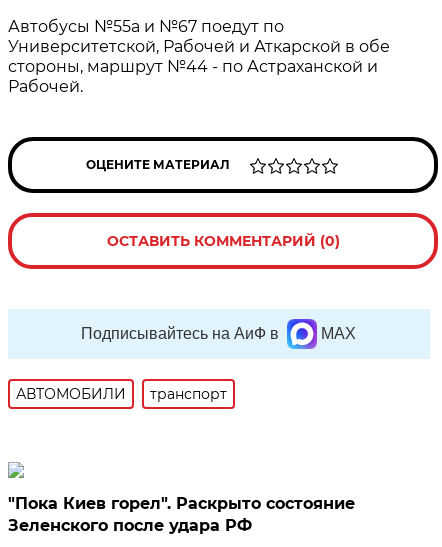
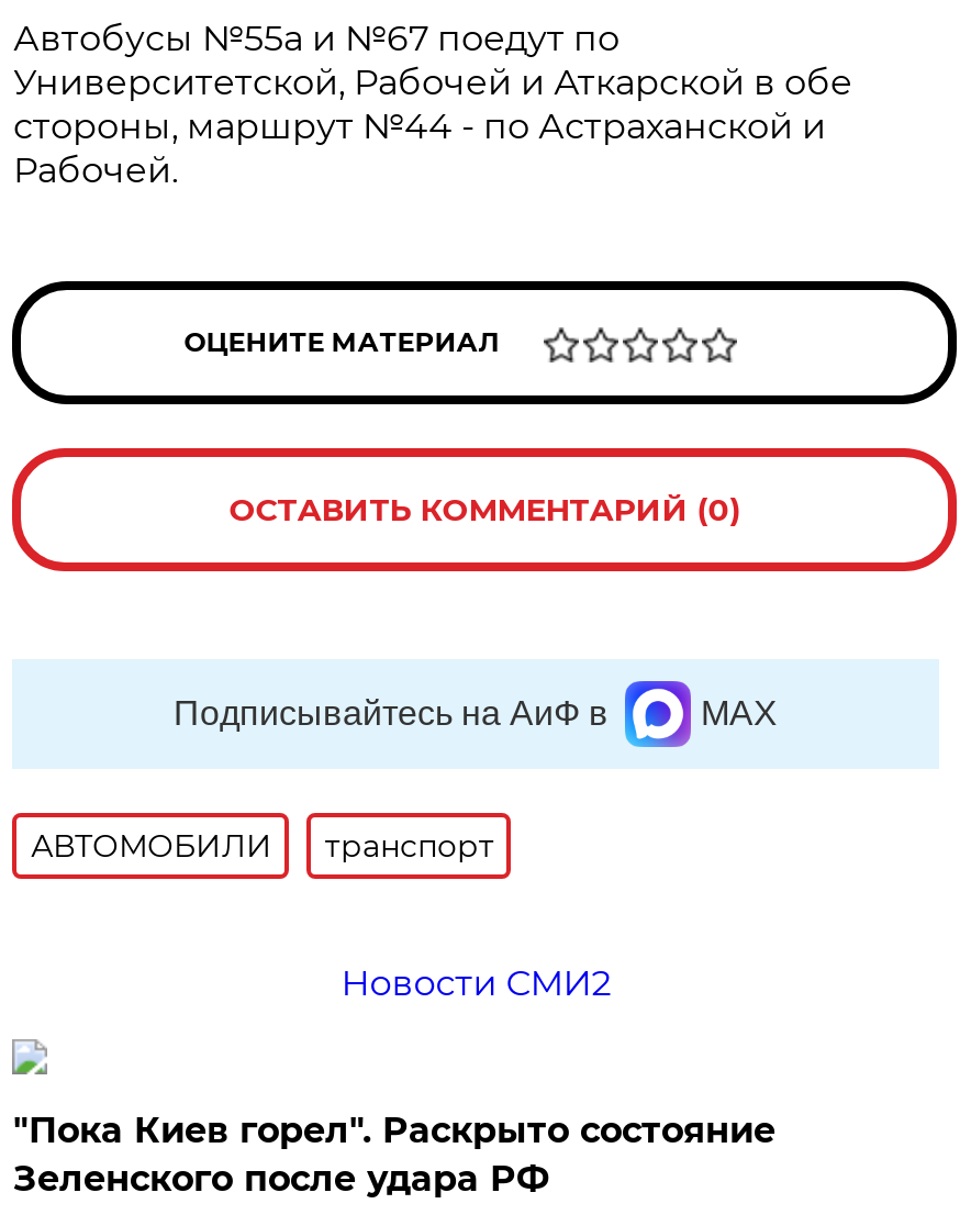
none -> [341,962,611,1004] Новости СМИ2

